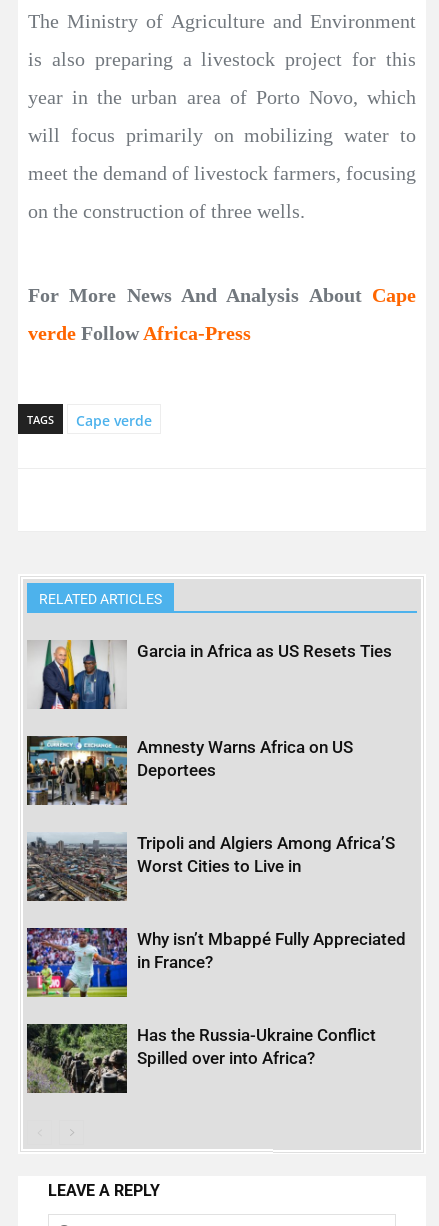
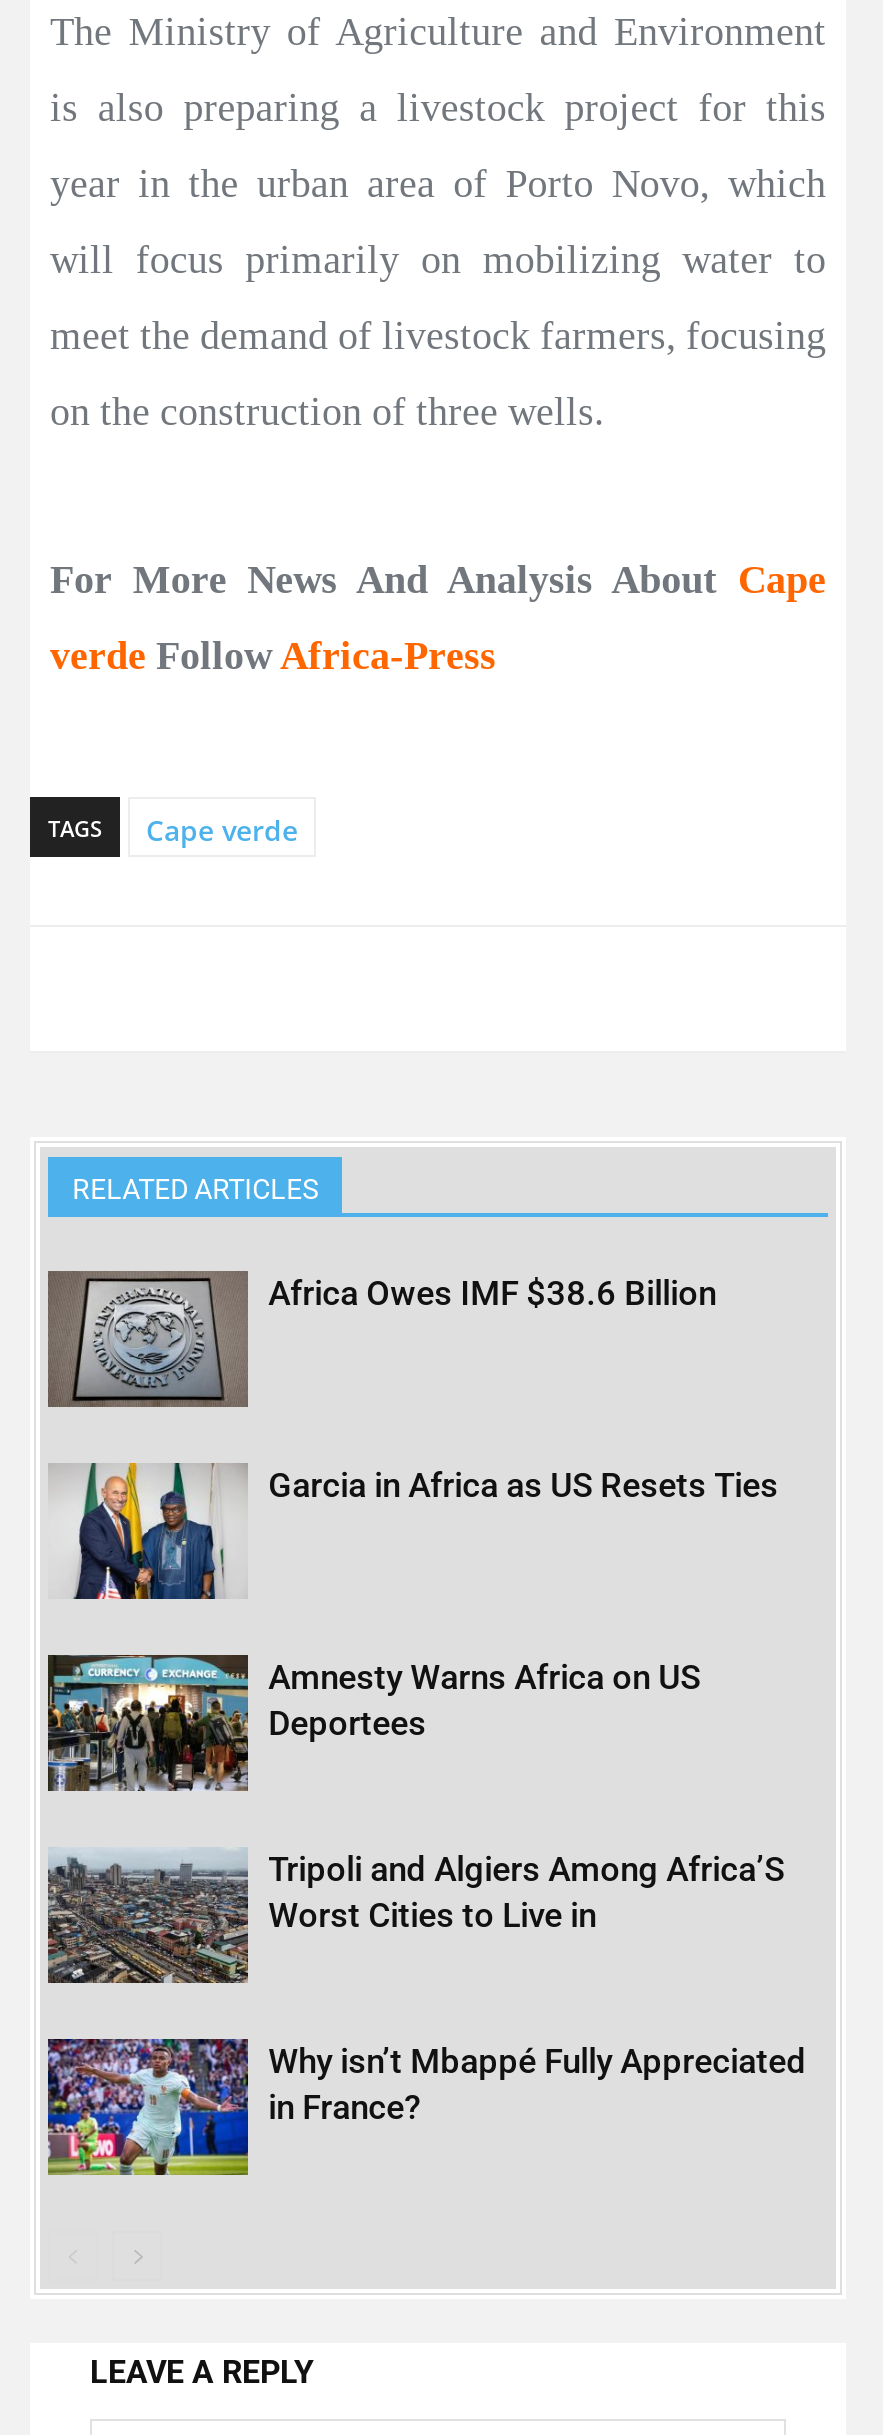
none -> [46,1270,716,1408] [image] | Africa Owes IMF $38.6 Billion
moved [26,640,406,972] -> [46,1462,806,2126]: [image] | Garcia in Africa as US Resets Ties | Amnesty Warns Africa on US | Deportees | Tripoli and Algiers Among Africa’S | Worst Cities to Live in | Why isn’t Mbappé Fully Appreciated | in France?
[26,1023,376,1094] [image] | Has the Russia-Ukraine Conflict | Spilled over into Africa? -> none

